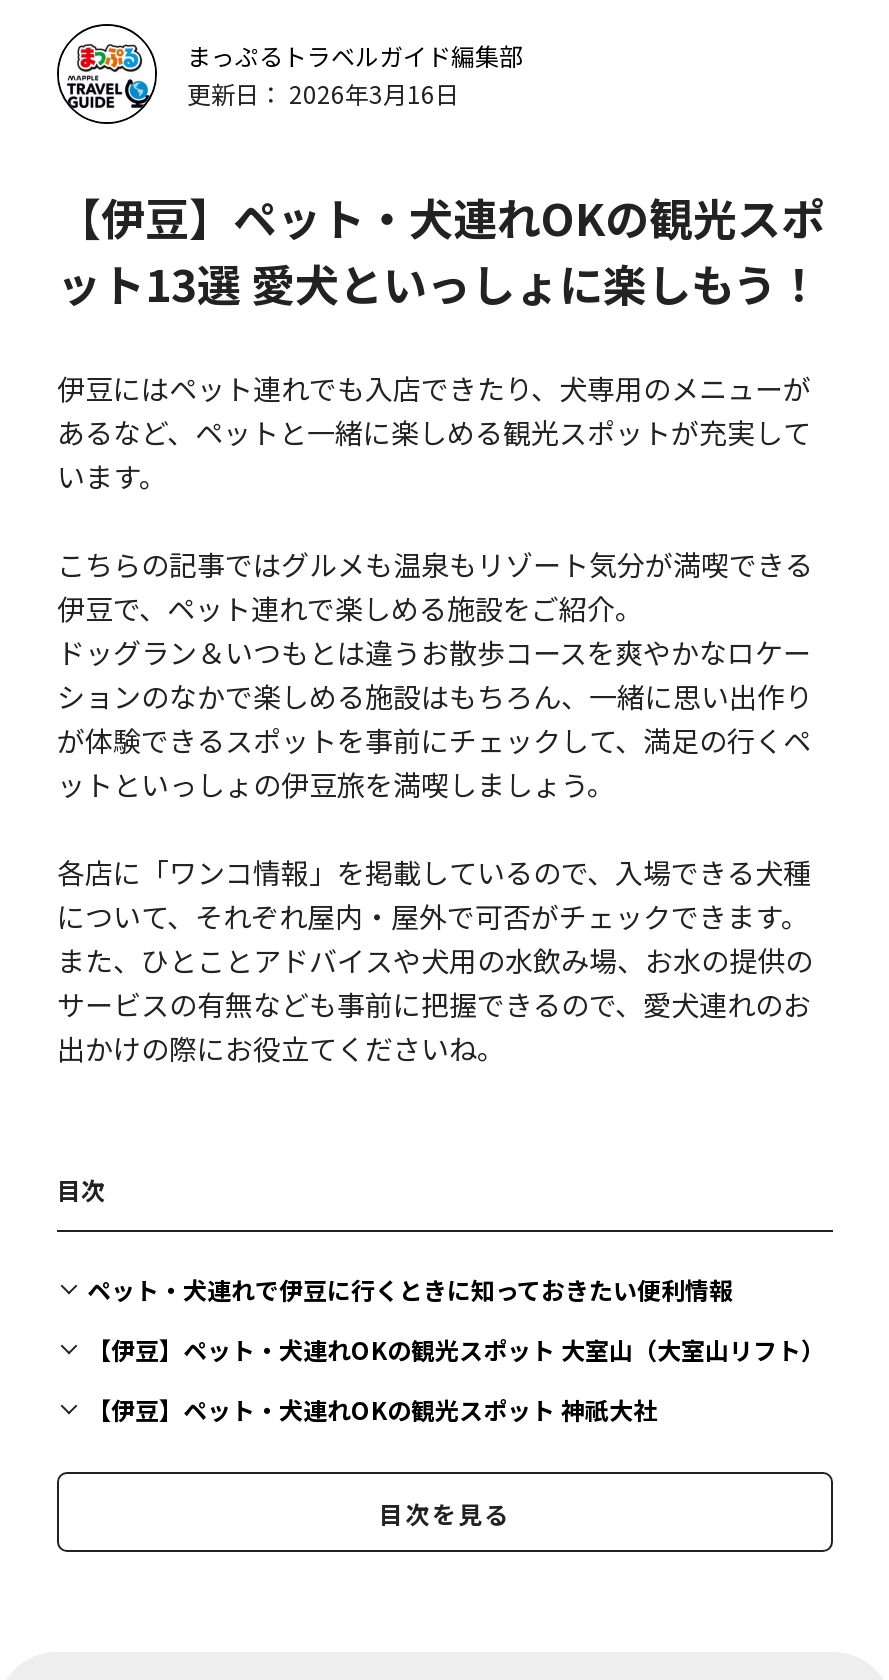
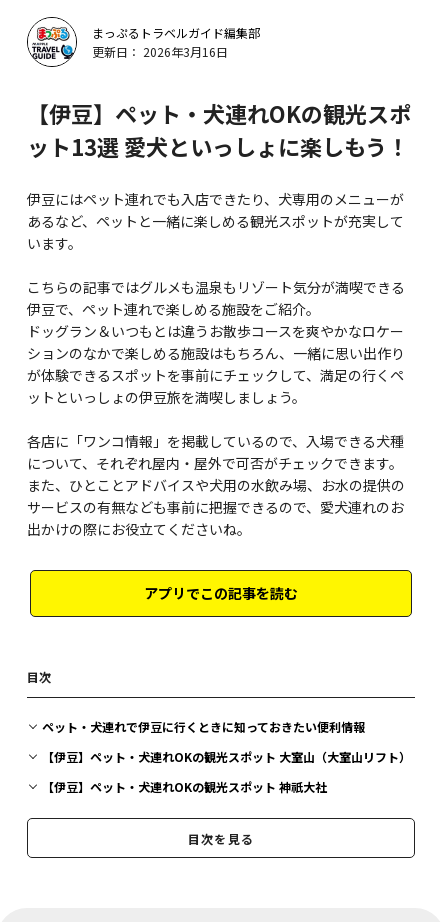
none -> [144,583,298,603] アプリでこの記事を読む

